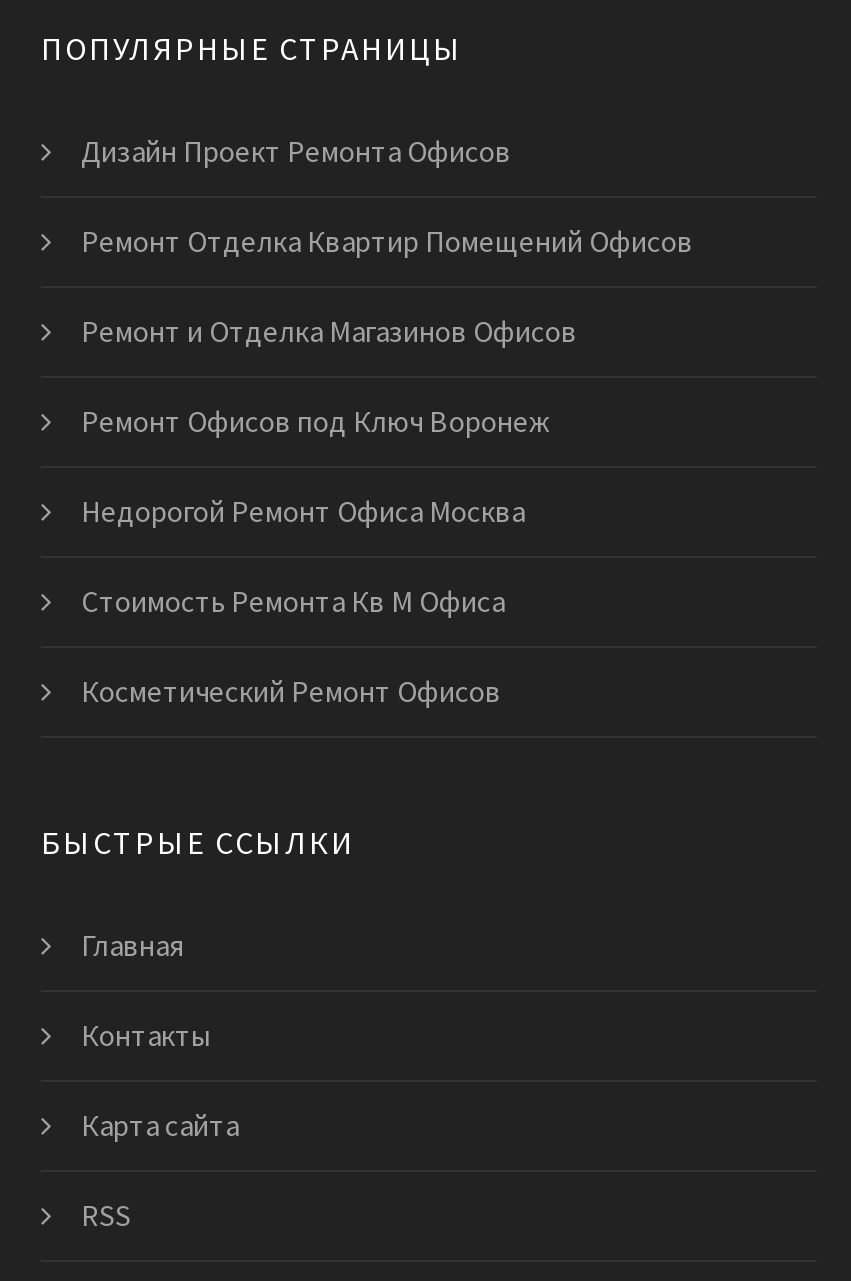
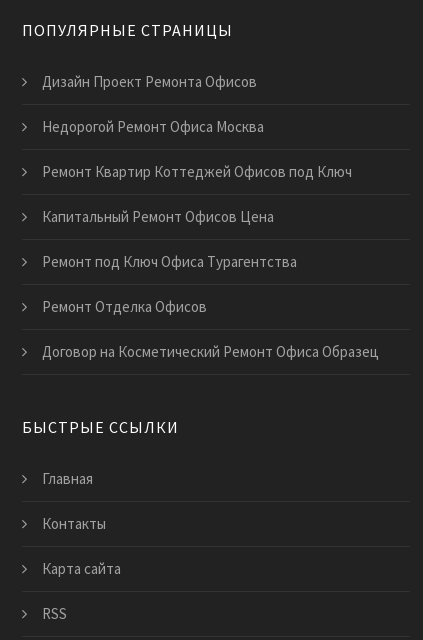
[81,222,693,440] Ремонт Отделка Квартир Помещений Офисов | Ремонт и Отделка Магазинов Офисов | Ремонт Офисов под Ключ Воронеж -> none
moved [81,492,525,530] -> [42,117,264,136]: Недорогой Ремонт Офиса Москва
[81,582,505,710] Стоимость Ремонта Кв М Офиса | Косметический Ремонт Офисов -> [42,162,379,361] Ремонт Квартир Коттеджей Офисов под Ключ | Капитальный Ремонт Офисов Цена | Ремонт под Ключ Офиса Турагентства | Ремонт Отделка Офисов | Договор на Косметический Ремонт Офиса Образец

